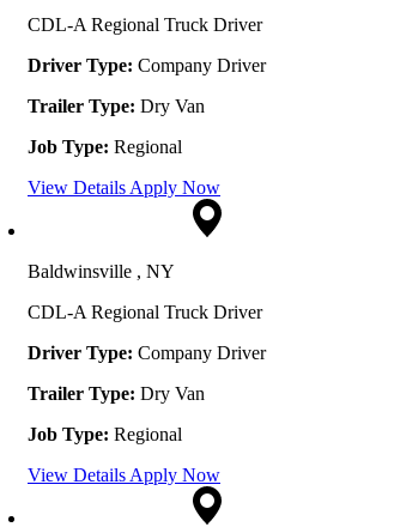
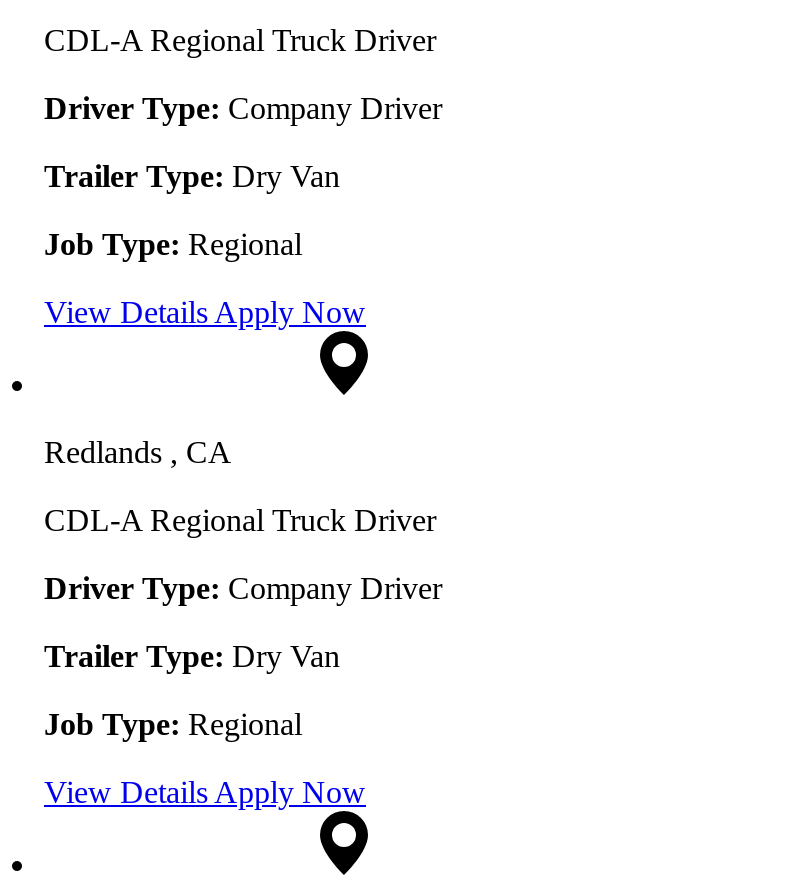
[28,261,175,282] Baldwinsville , NY -> [44,435,232,469] Redlands , CA

